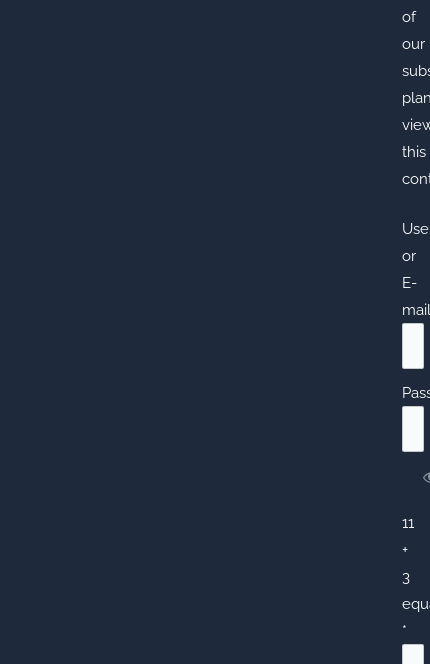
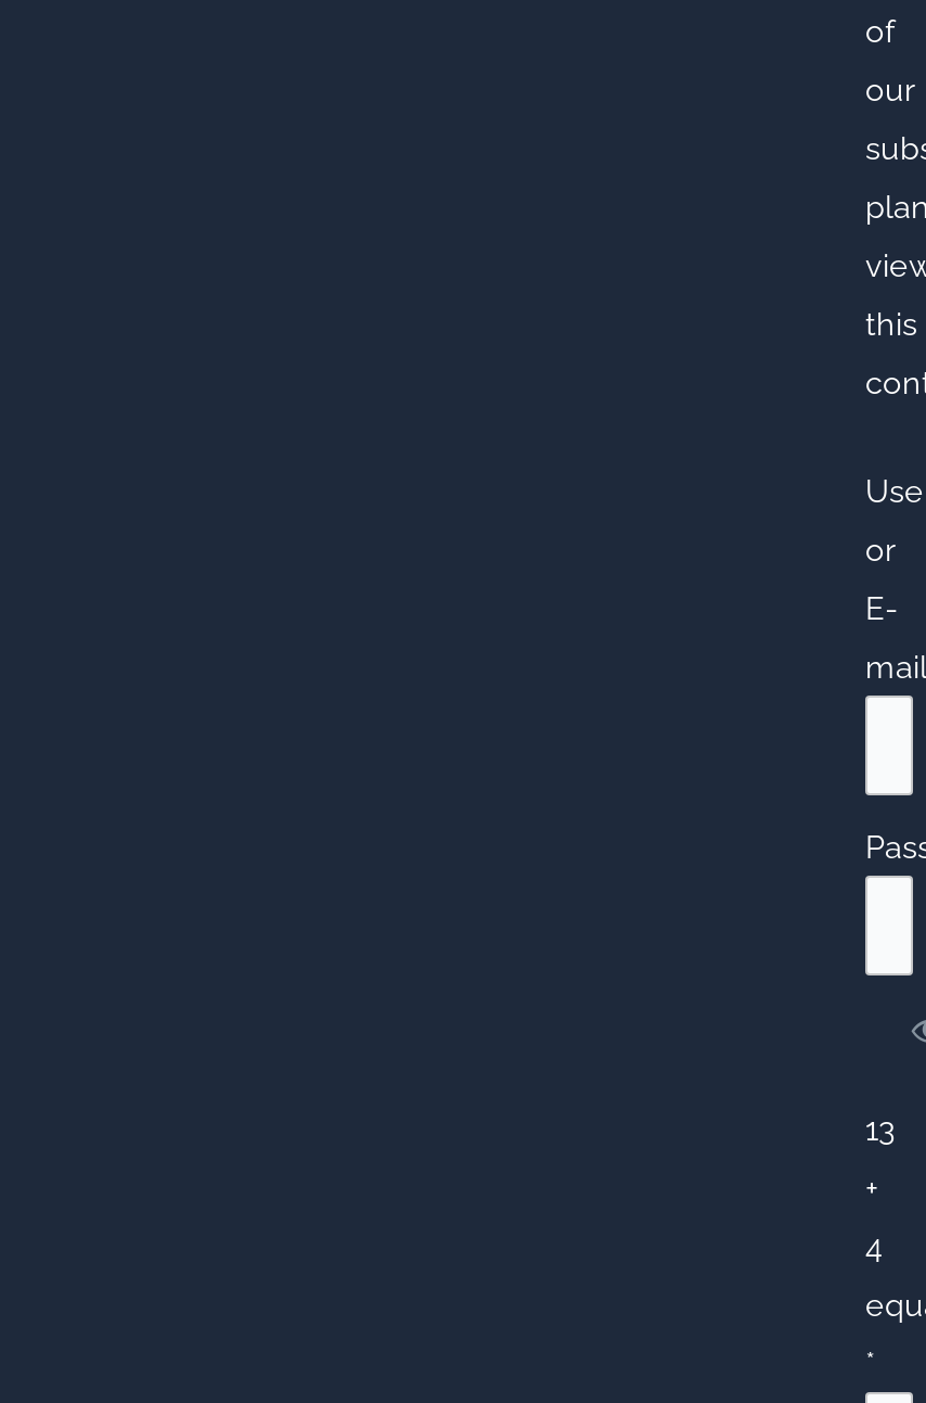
[402,514,414,531] 11 -> [865,1110,896,1147] 13
[402,568,410,585] 3 -> [865,1228,883,1265] 4

